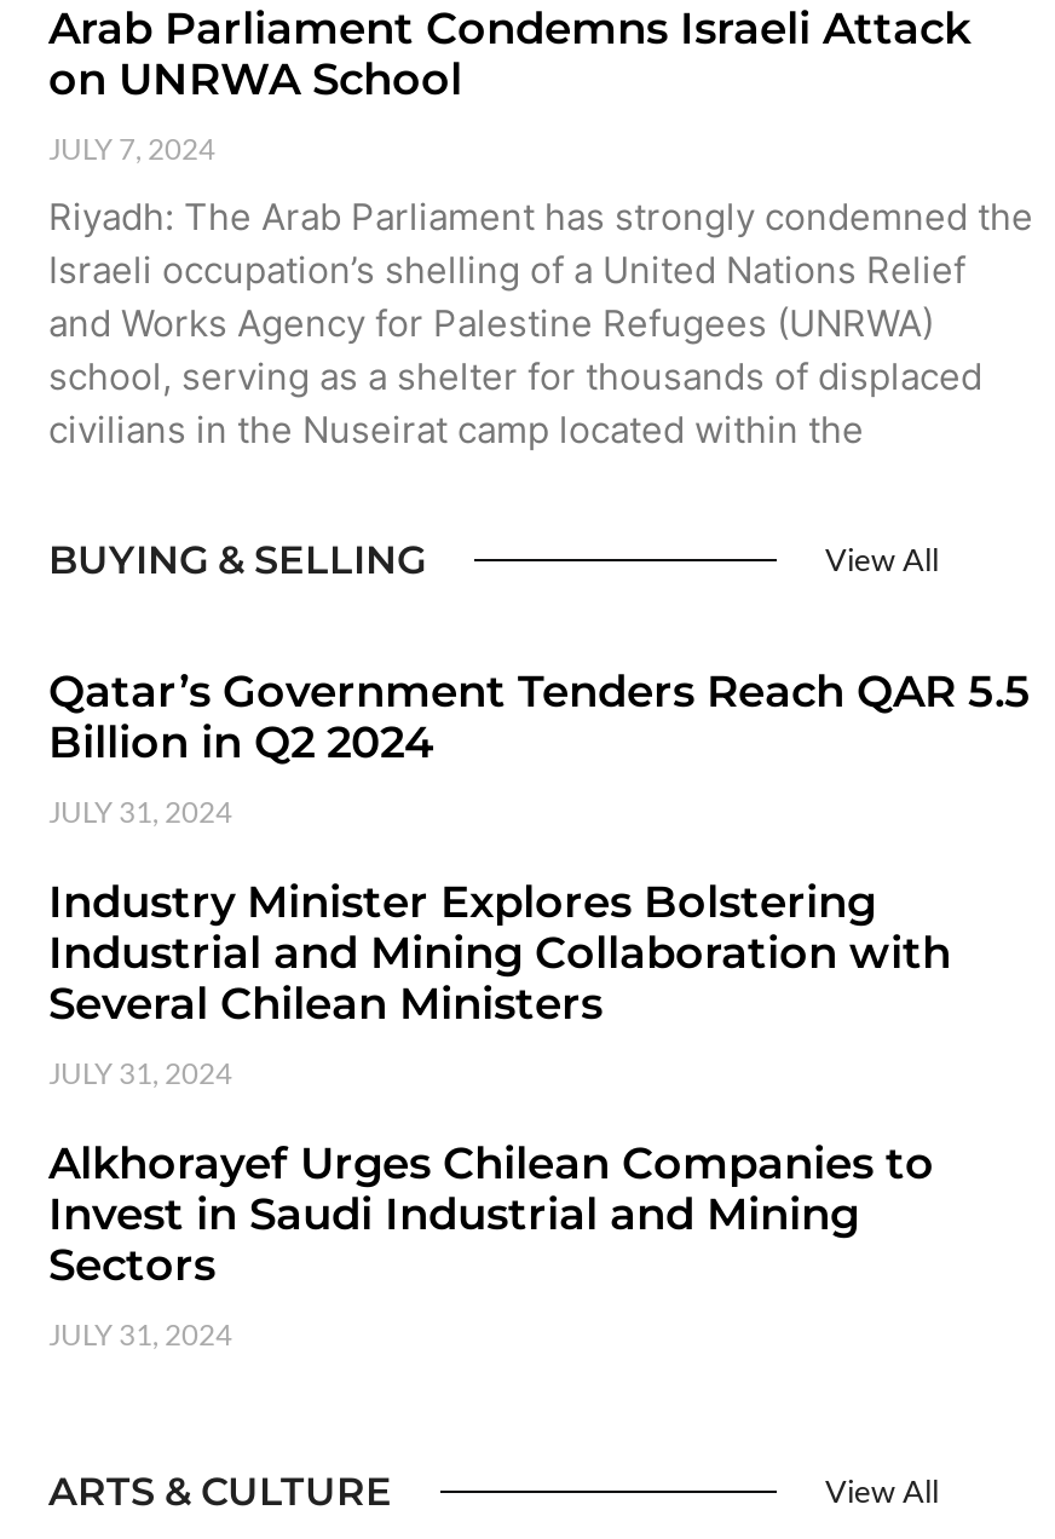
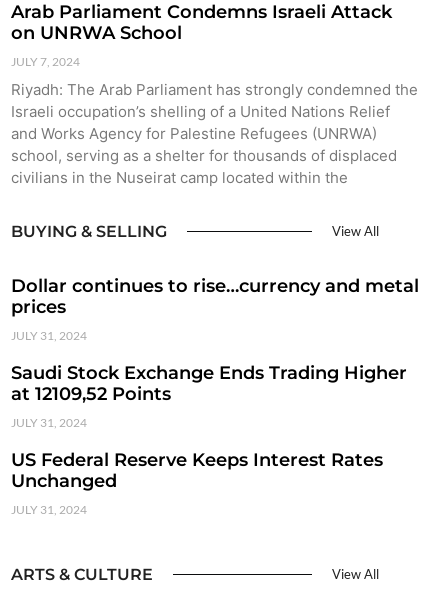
[48,665,1031,769] Qatar’s Government Tenders Reach QAR 5.5 | Billion in Q2 2024 -> [11,275,419,318] Dollar continues to rise…currency and metal | prices
[48,875,951,1030] Industry Minister Explores Bolstering | Industrial and Mining Collaboration with | Several Chilean Ministers -> [11,362,407,405] Saudi Stock Exchange Ends Trading Higher | at 12109,52 Points
[48,1137,934,1292] Alkhorayef Urges Chilean Companies to | Invest in Saudi Industrial and Mining | Sectors -> [11,449,383,492] US Federal Reserve Keeps Interest Rates | Unchanged

